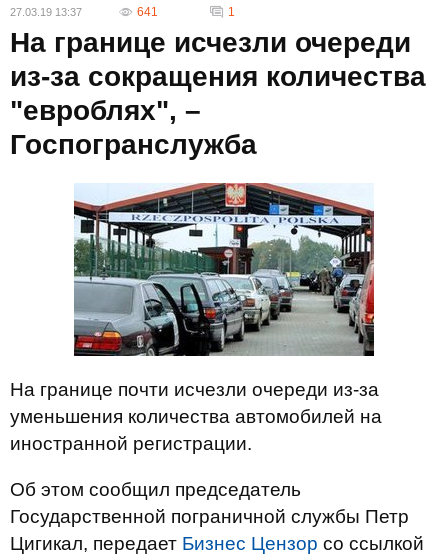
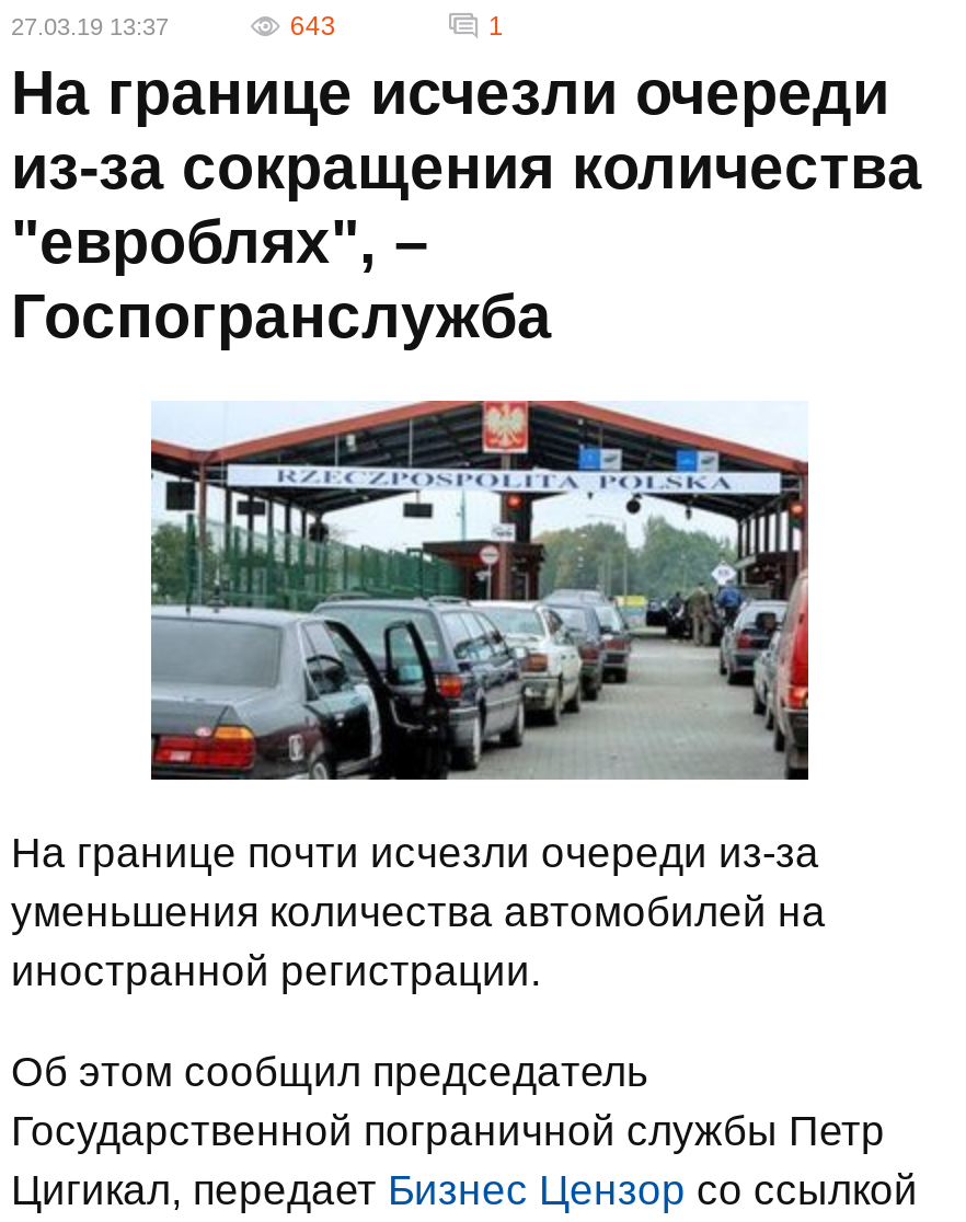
[137,5,158,19] 641 -> [290,11,336,41] 643

